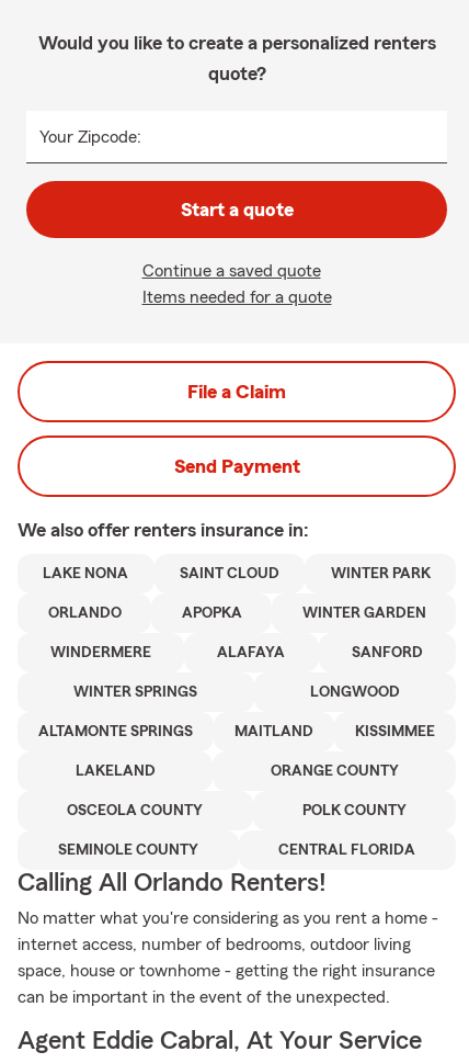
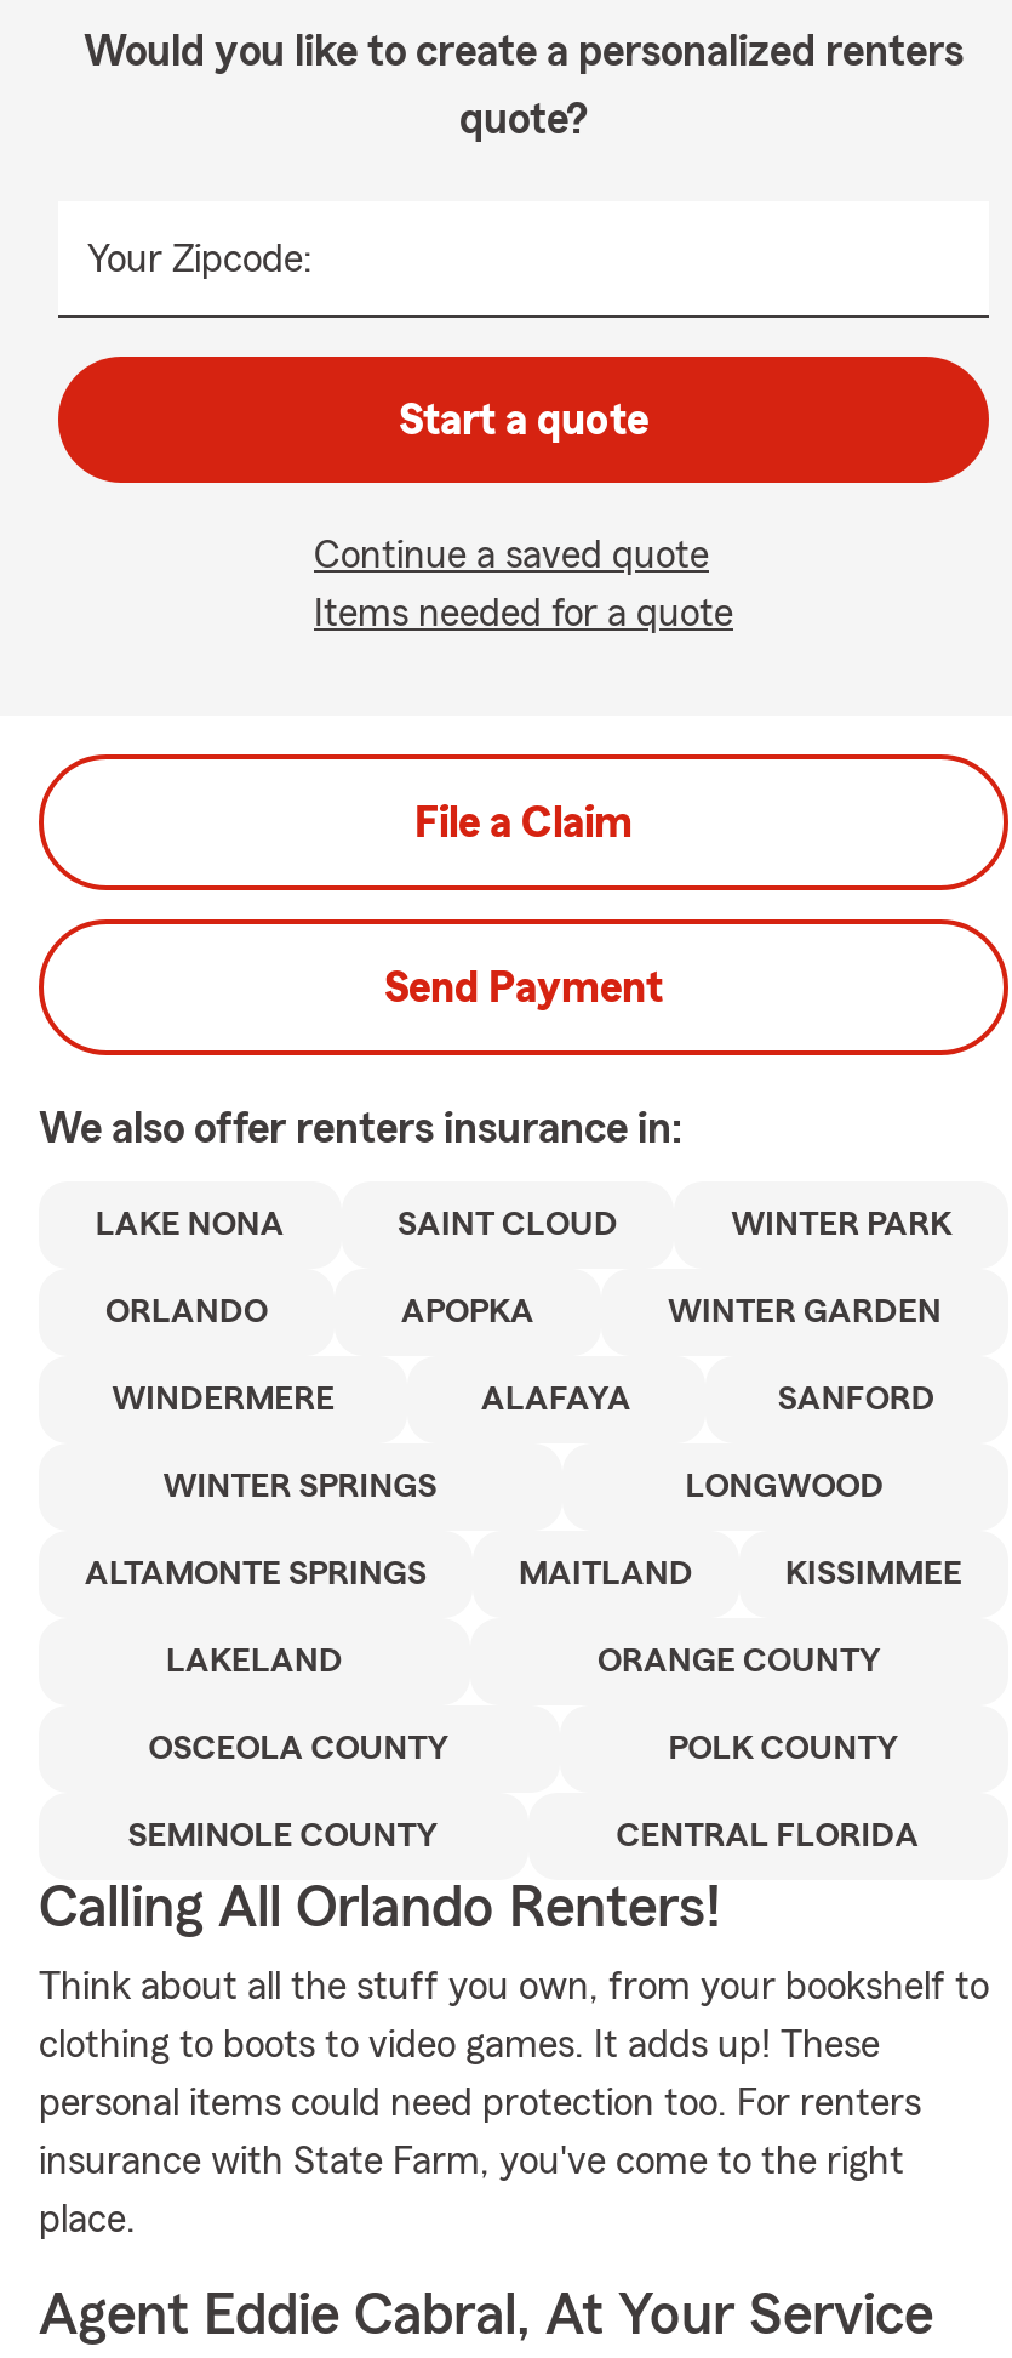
[18,909,438,1006] No matter what you're considering as you rent a home - | internet access, number of bedrooms, outdoor living | space, house or townhome - getting the right insurance | can be important in the event of the unexpected. -> [39,1967,989,2239] Think about all the stuff you own, from your bookshelf to | clothing to boots to video games. It adds up! These | personal items could need protection too. For renters | insurance with State Farm, you've come to the right | place.

